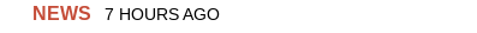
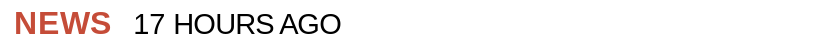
[32,4,220,24] NEWS 7 HOURS AGO -> [14,7,341,41] NEWS 17 HOURS AGO

